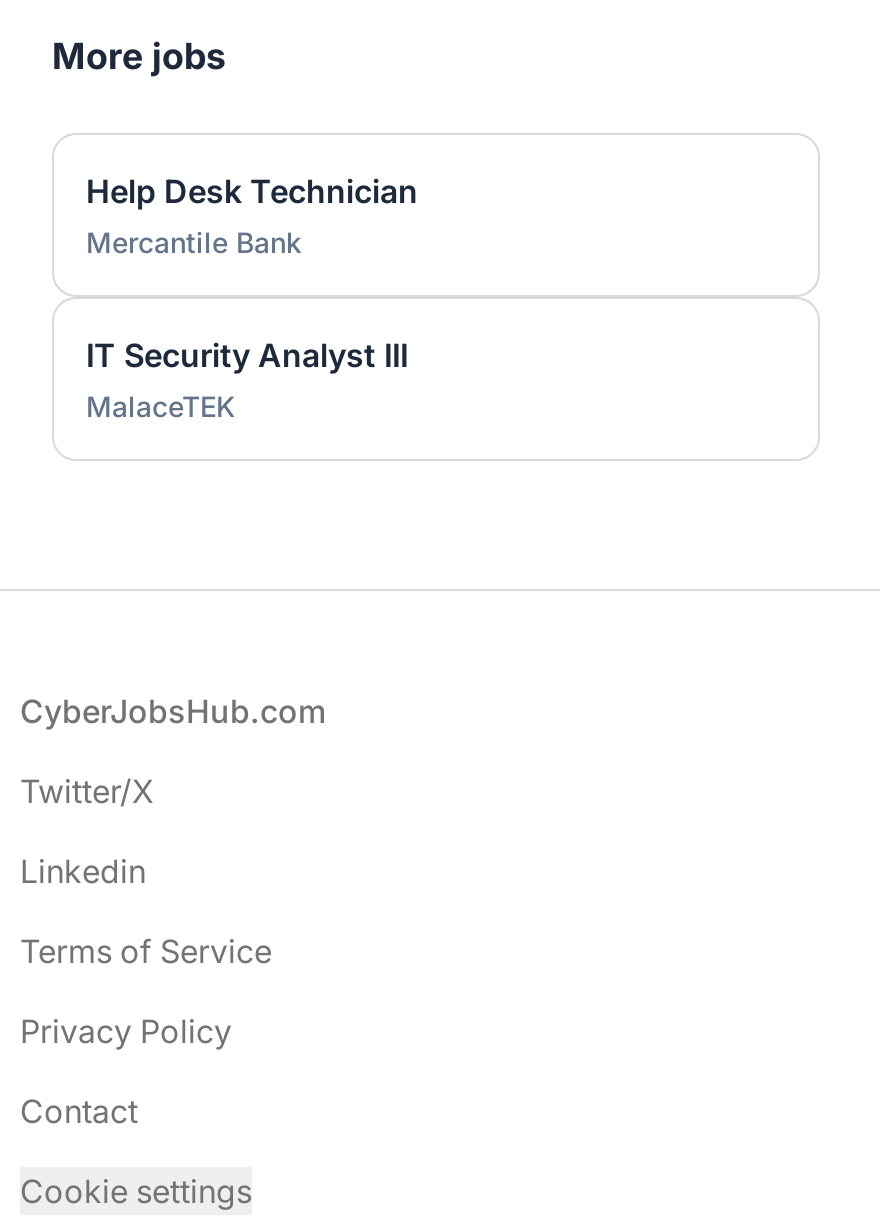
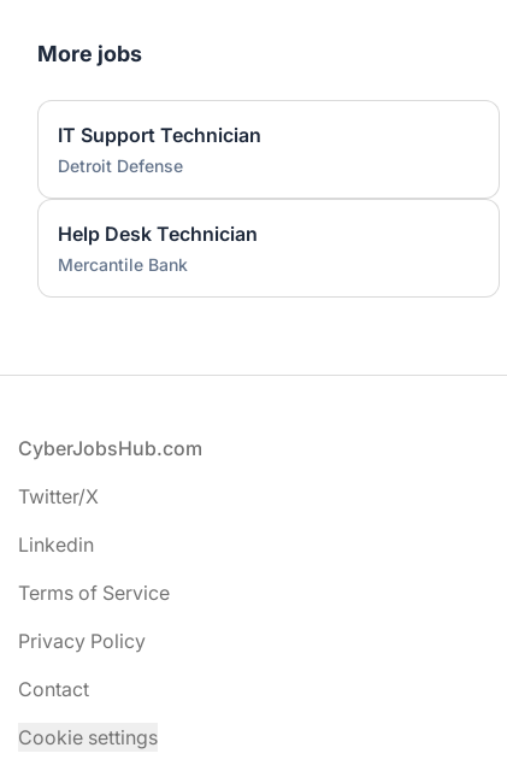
none -> [58,122,261,175] IT Support Technician | Detroit Defense
moved [86,170,418,258] -> [58,221,258,274]: Help Desk Technician | Mercantile Bank
[86,334,408,422] IT Security Analyst III | MalaceTEK -> none

